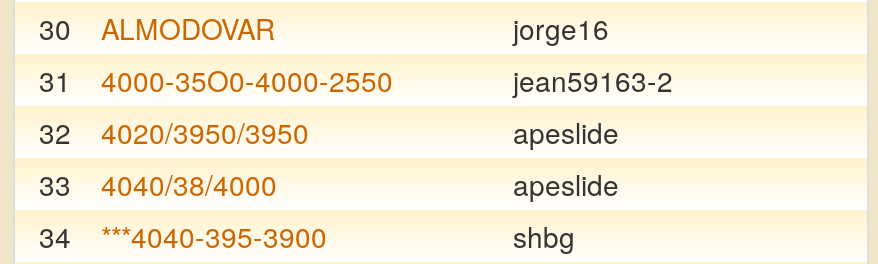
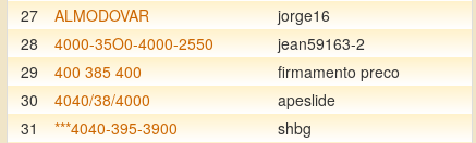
[39,8,275,48] 30 ALMODOVAR -> [21,4,149,26] 27 ALMODOVAR
[39,60,393,100] 31 4000-35O0-4000-2550 -> [21,32,213,54] 28 4000-35O0-4000-2550
[39,112,619,204] 32 | 4020/3950/3950 | apeslide | 33 -> [21,61,400,110] 29 | 400 385 400 | firmamento preco | 30
[39,216,327,256] 34 ***4040-395-3900 -> [21,117,178,139] 31 ***4040-395-3900

